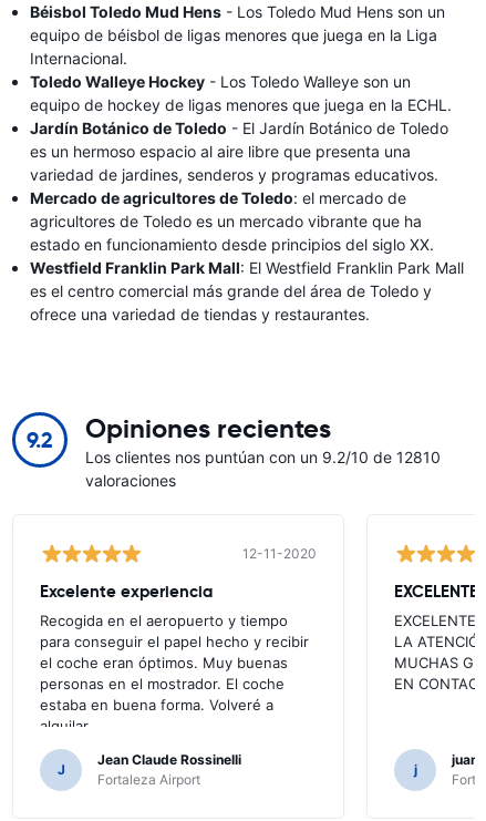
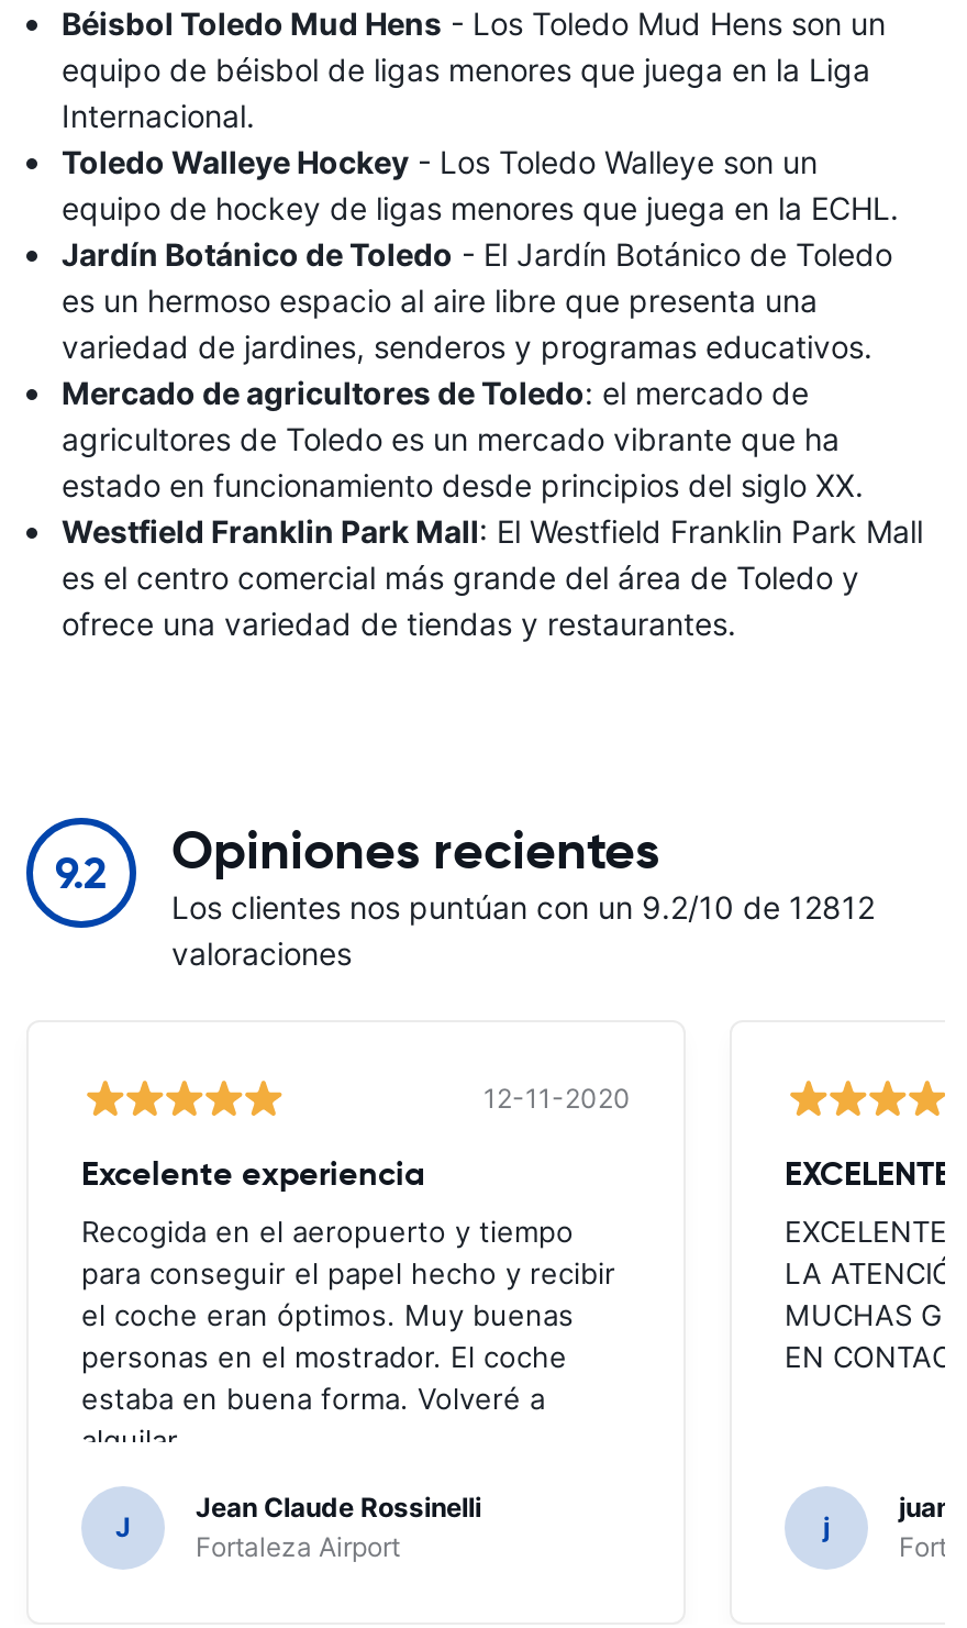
[85,448,441,466] Los clientes nos puntúan con un 9.2/10 de 12810 -> [171,888,875,925] Los clientes nos puntúan con un 9.2/10 de 12812

